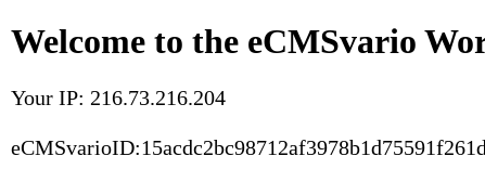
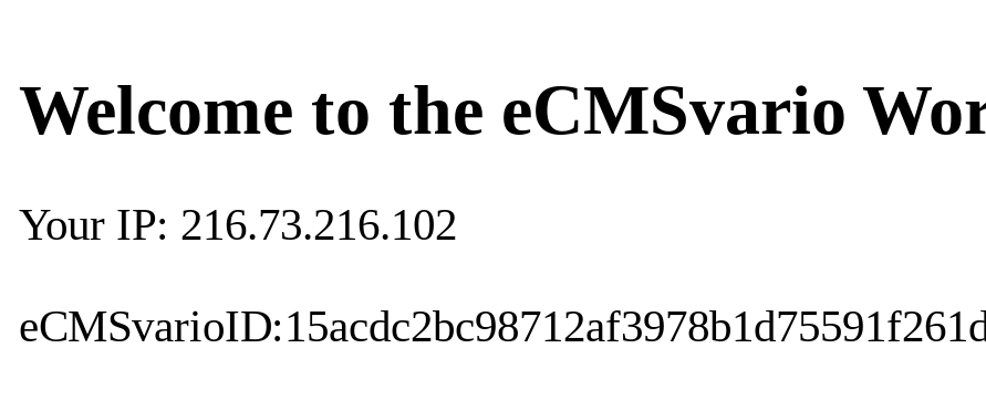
[11,85,226,109] Your IP: 216.73.216.204 -> [19,200,457,248] Your IP: 216.73.216.102

